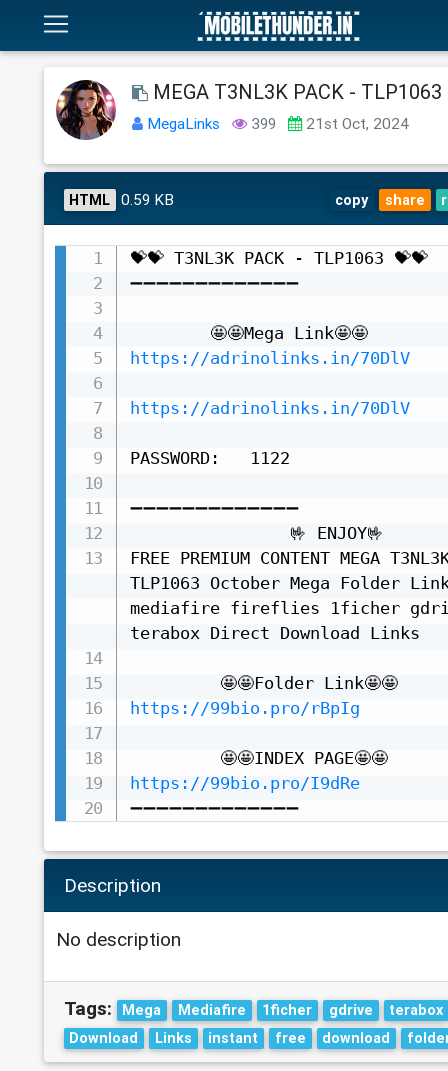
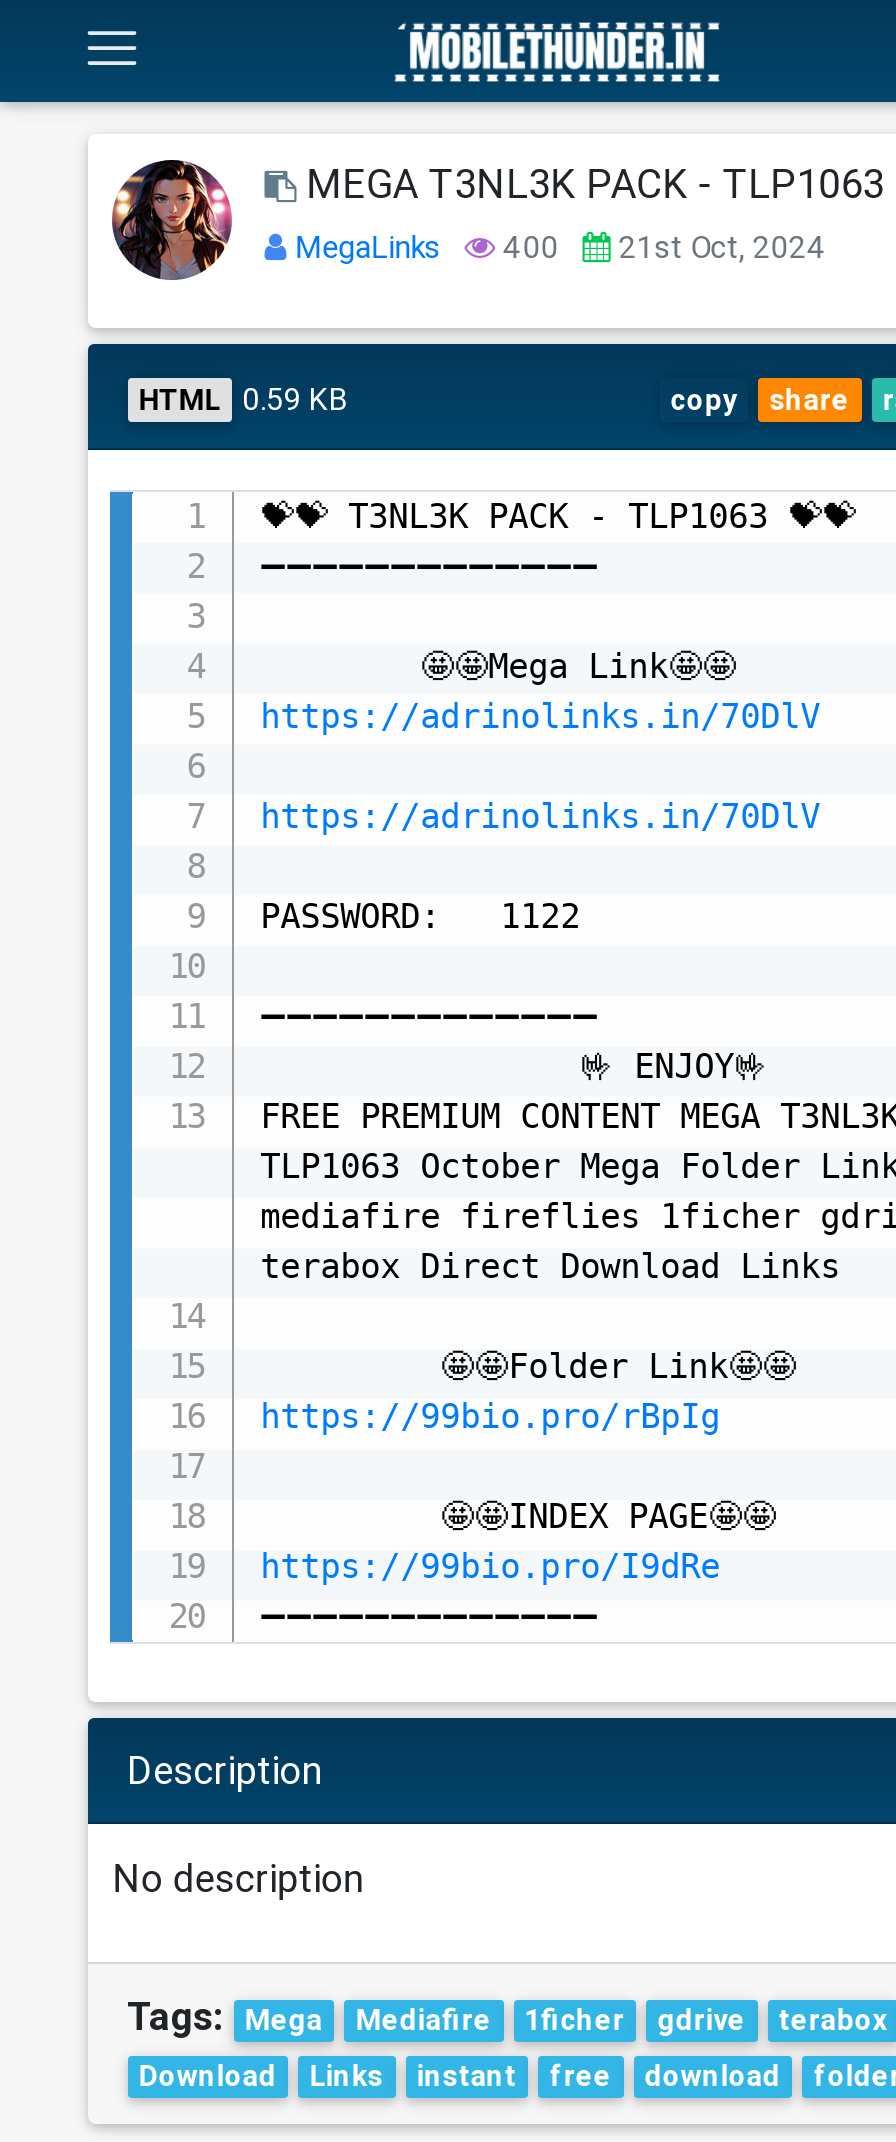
[147,114,410,133] MegaLinks 399 21st Oct, 2024 -> [295,228,827,266] MegaLinks 400 21st Oct, 2024

